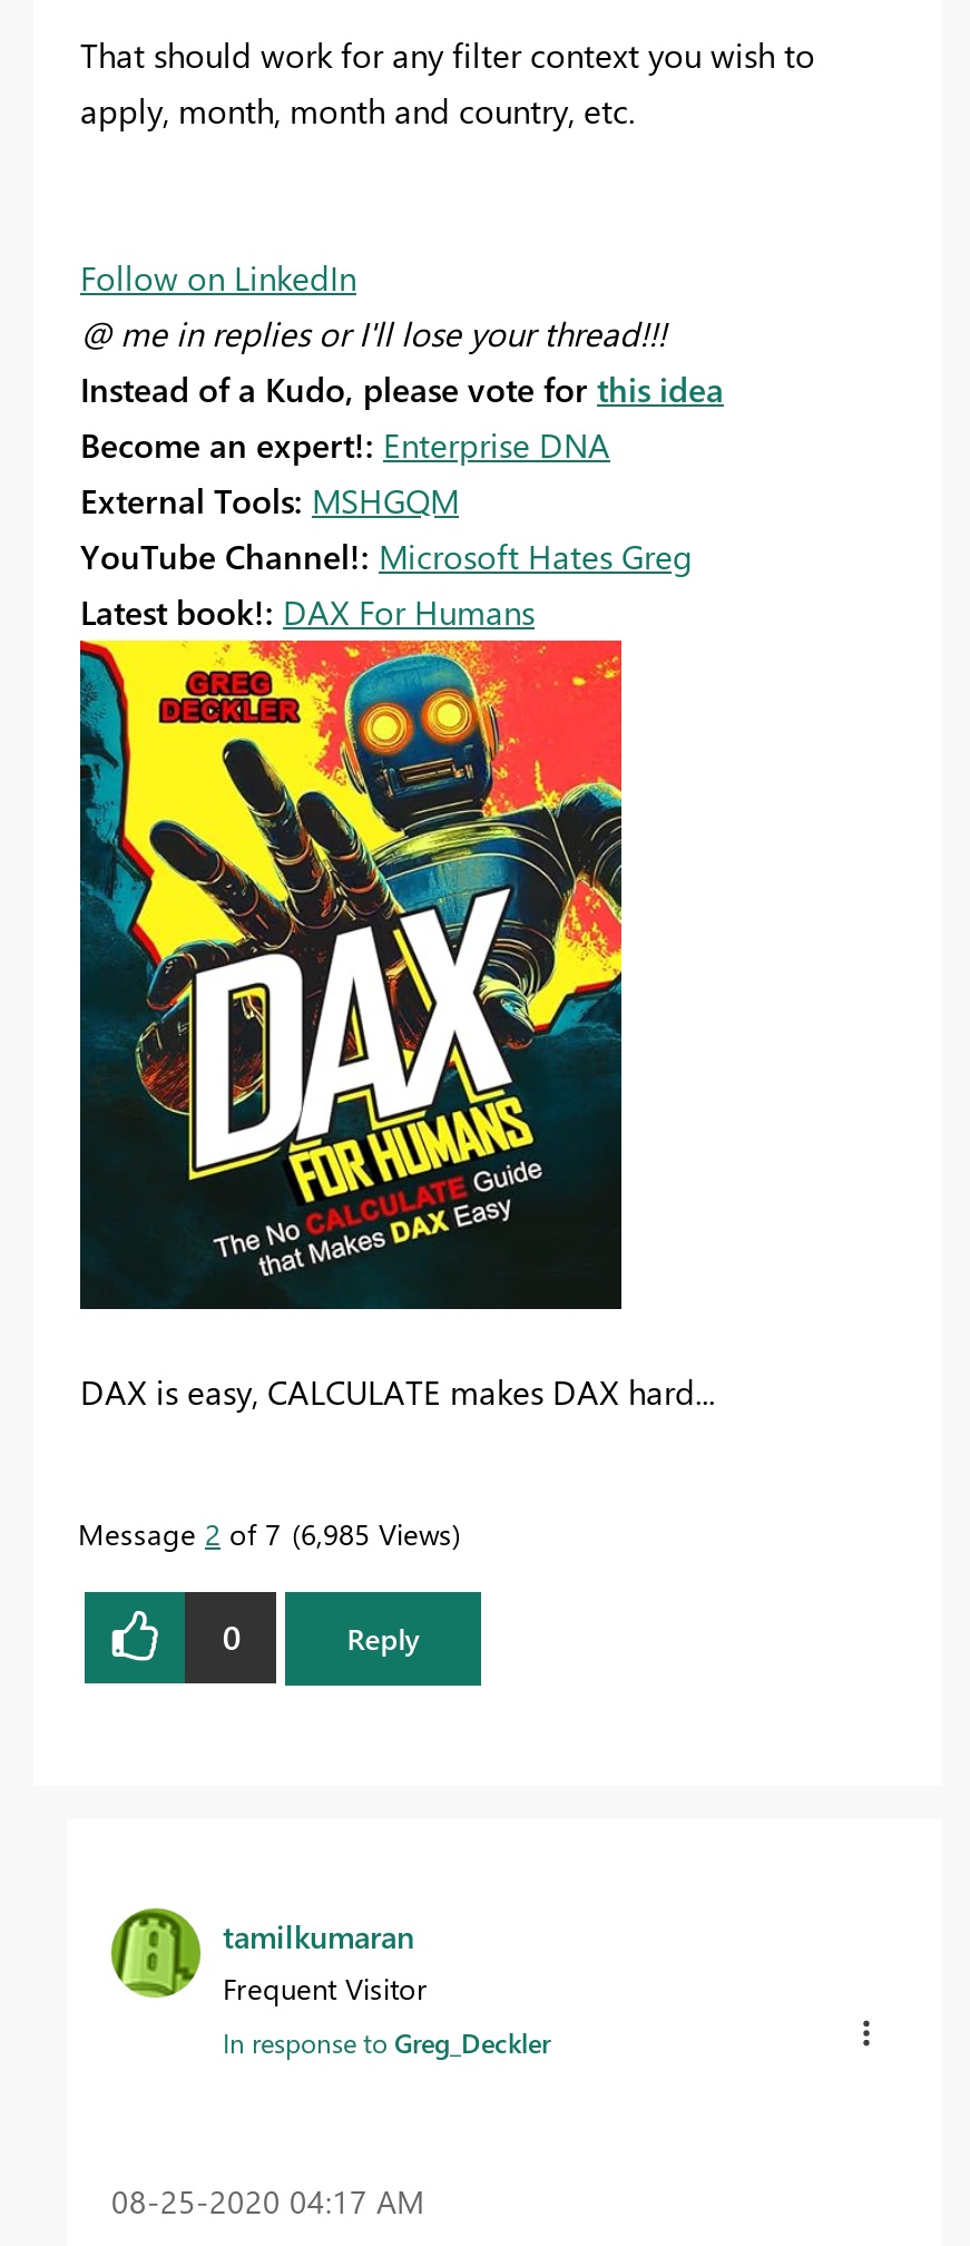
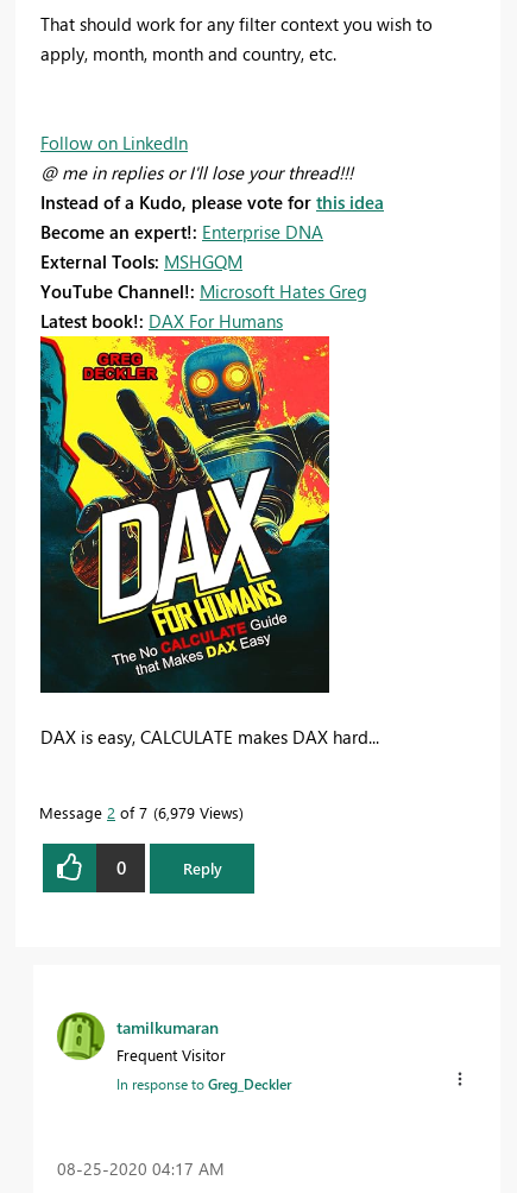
[78,1513,452,1551] Message 2 of 7 6,985 Views -> [39,802,239,822] Message 2 of 7 6,979 Views

